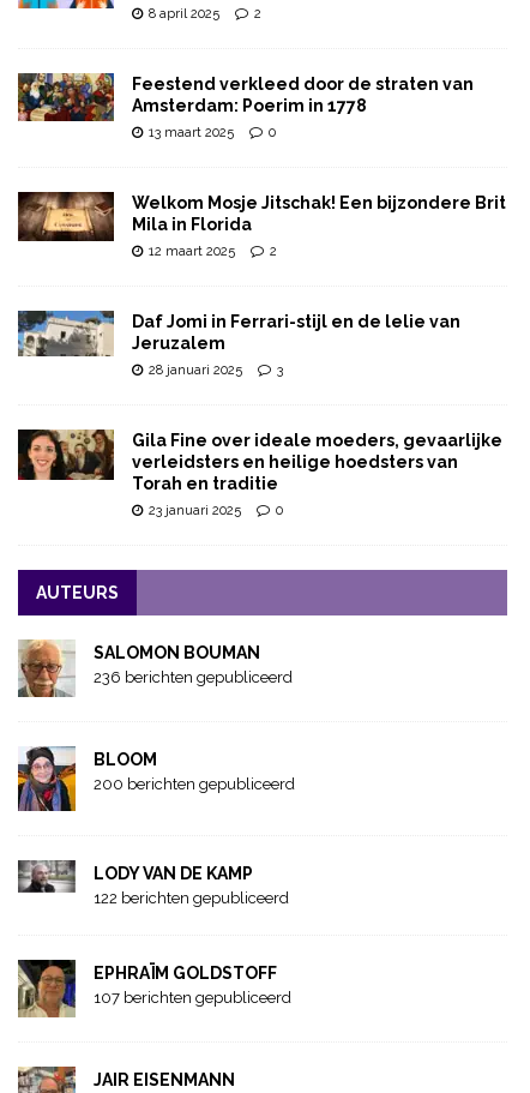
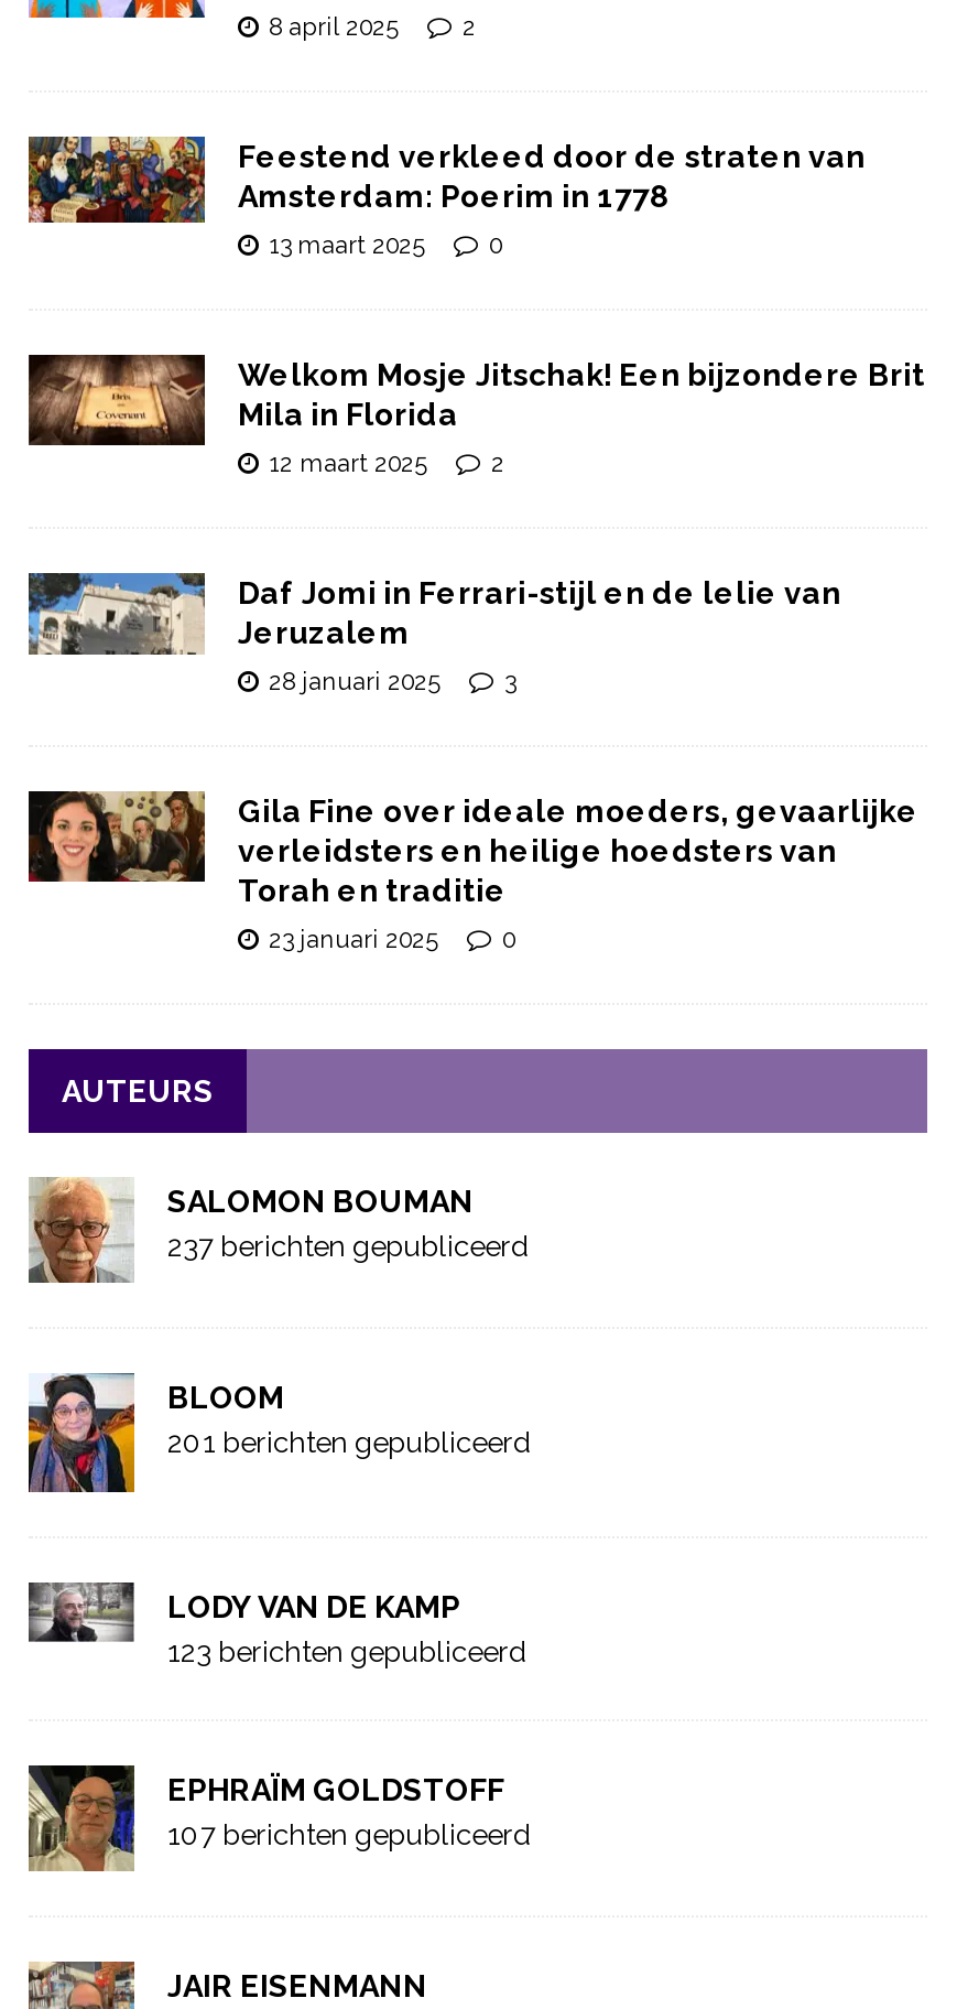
[94,669,293,687] 236 berichten gepubliceerd -> [167,1228,529,1261] 237 berichten gepubliceerd
[94,775,295,793] 200 berichten gepubliceerd -> [167,1424,531,1458] 201 berichten gepubliceerd
[94,889,289,907] 122 berichten gepubliceerd -> [167,1635,526,1668] 123 berichten gepubliceerd

